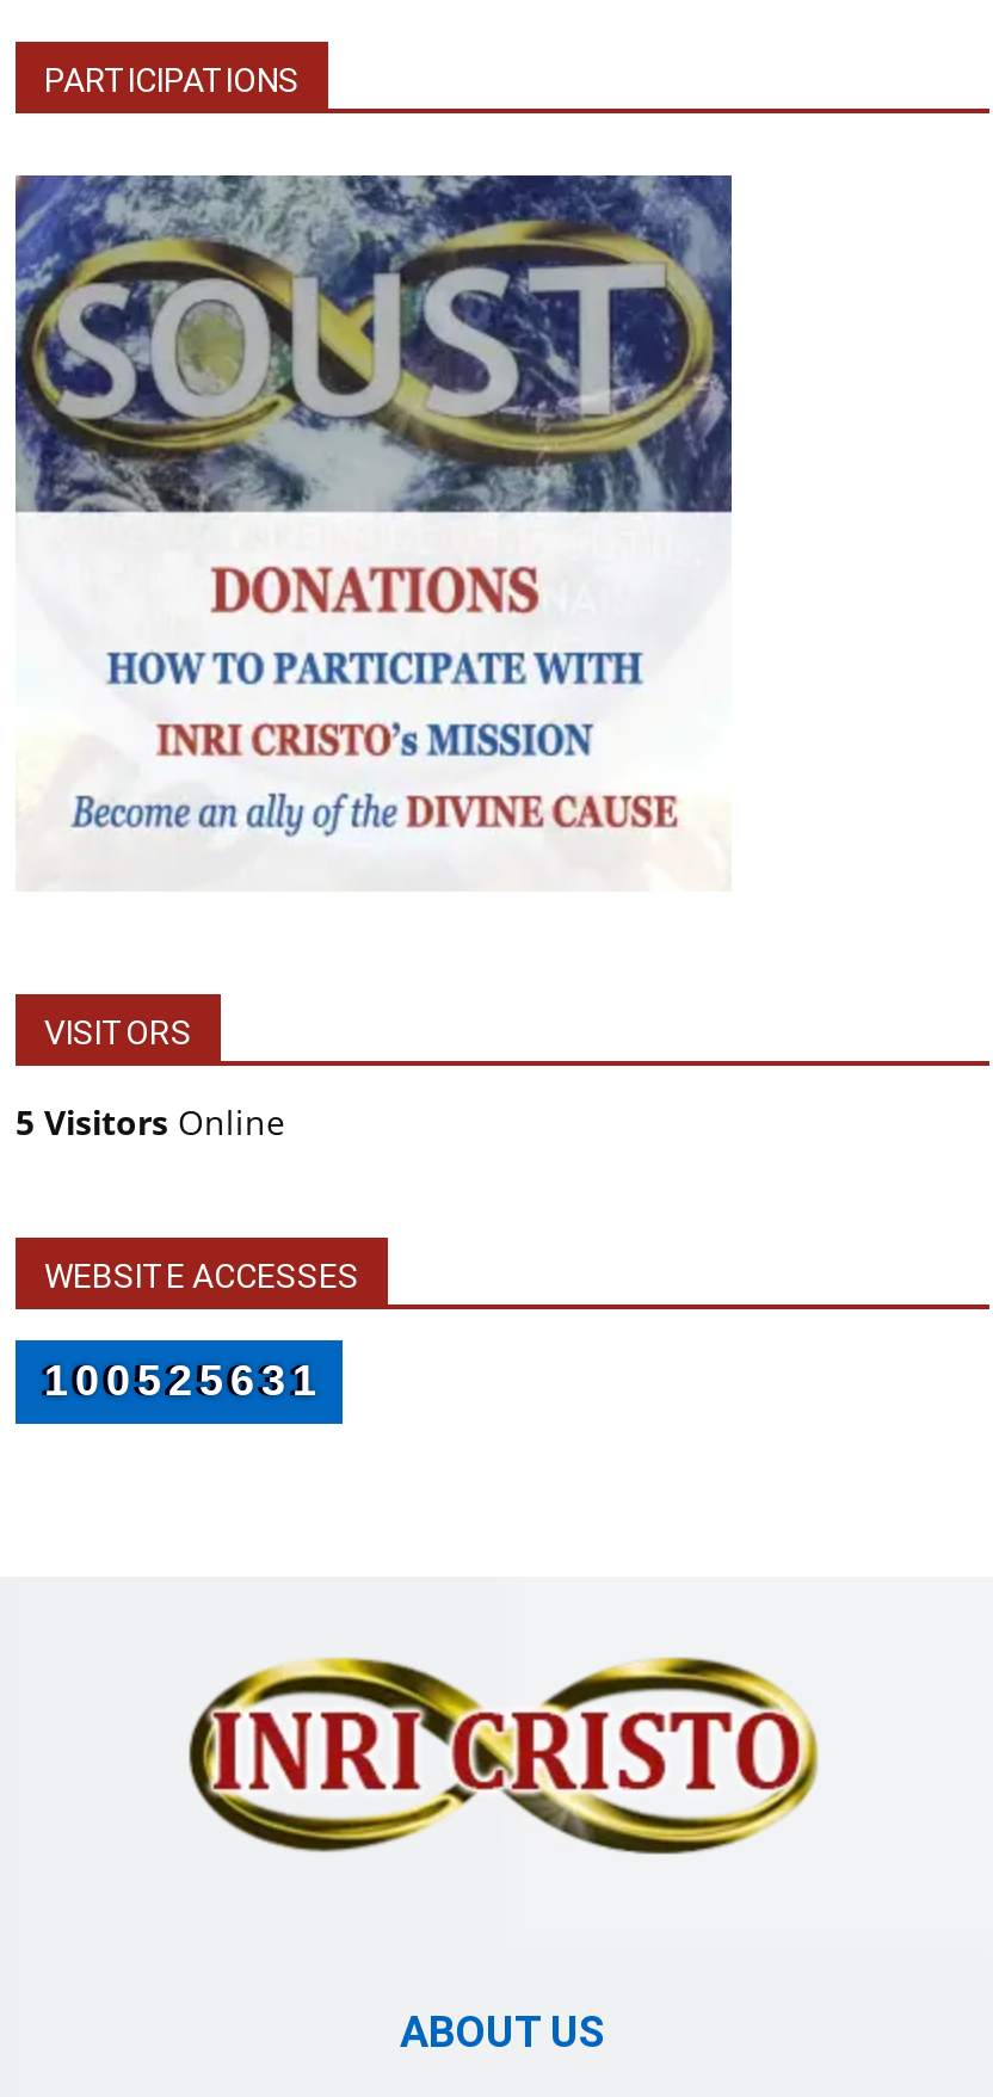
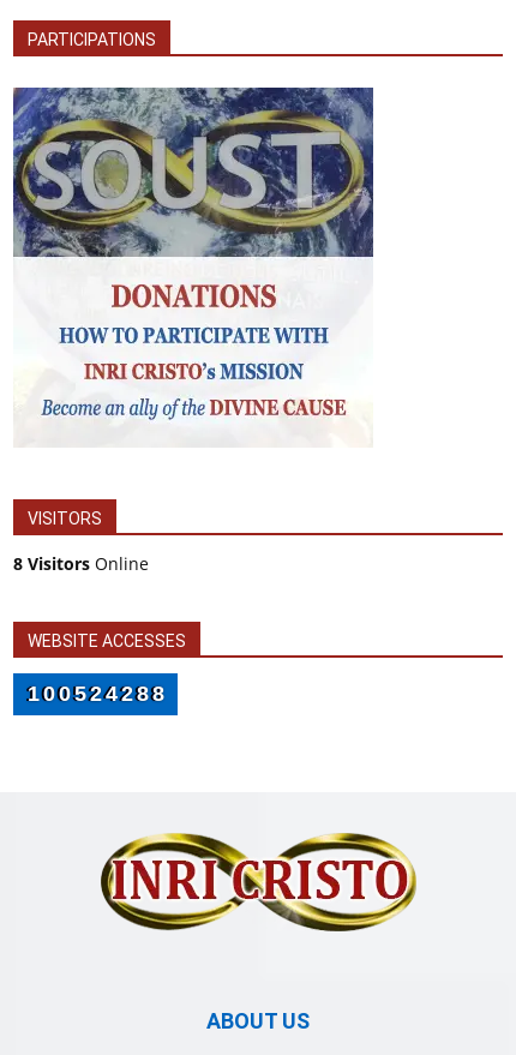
[16,1098,285,1143] 5 Visitors Online -> [13,552,149,574] 8 Visitors Online
[44,1356,323,1404] 100525631 -> [28,681,168,705] 100524288

